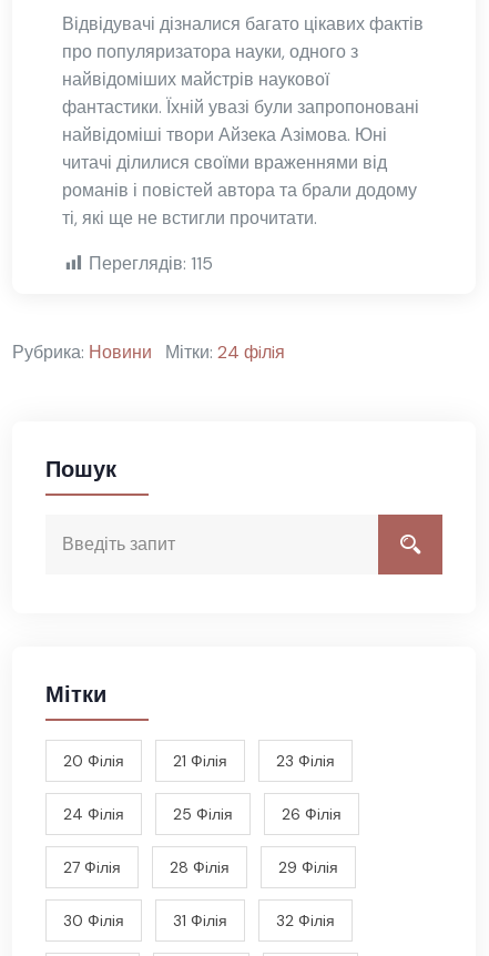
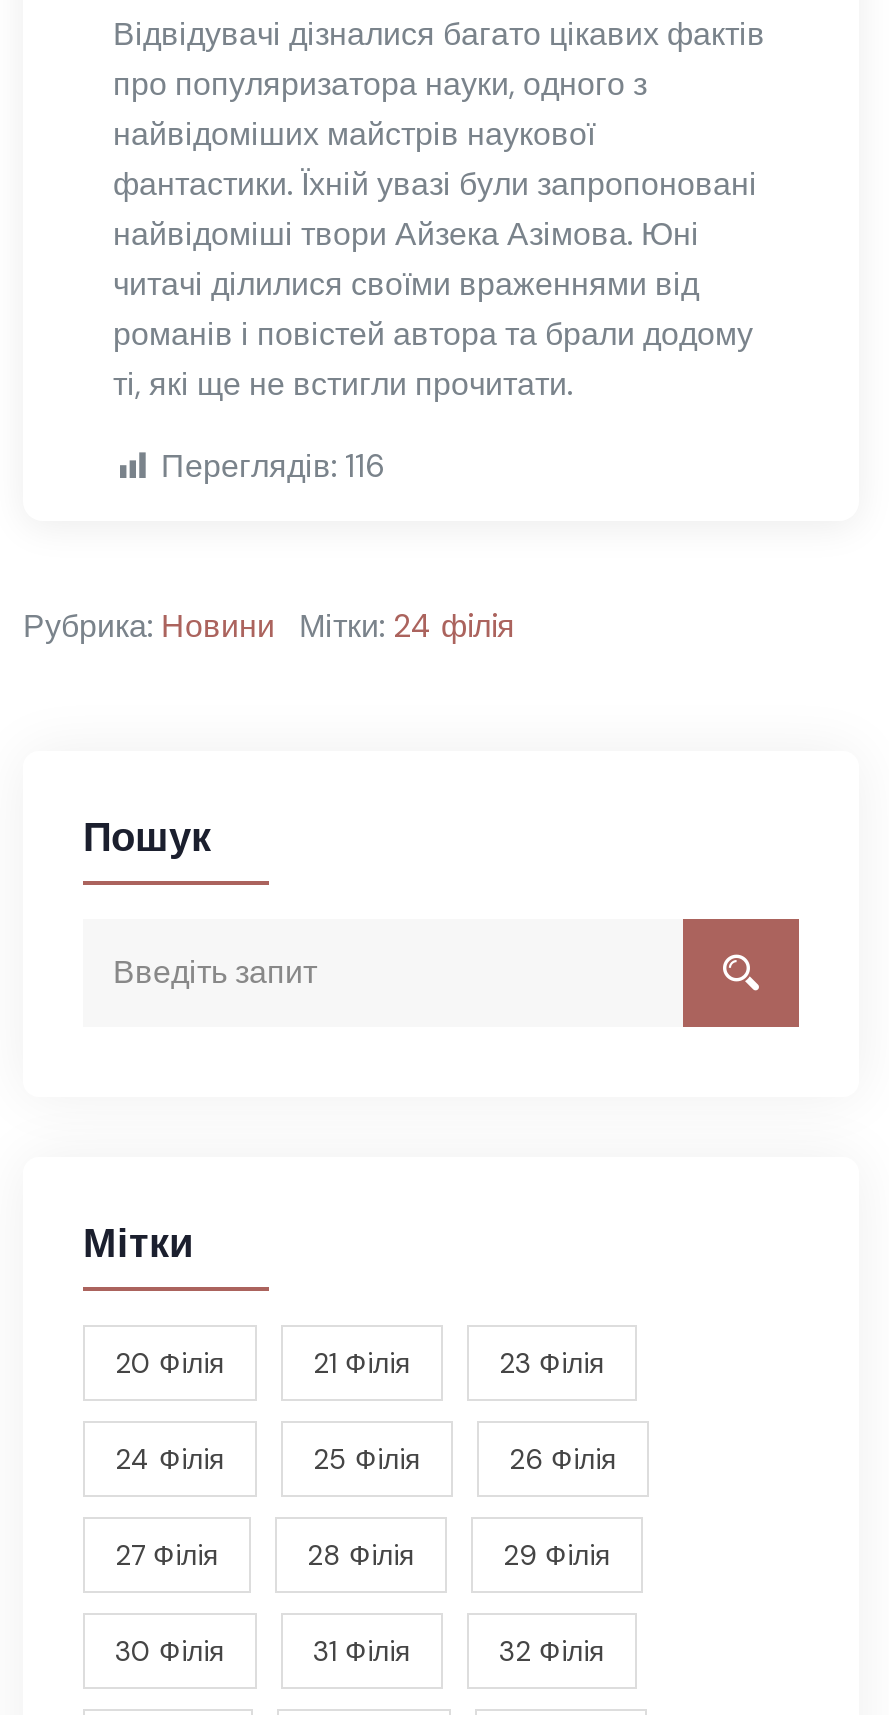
[89,251,213,275] Переглядів: 115 -> [161,444,385,486] Переглядів: 116

